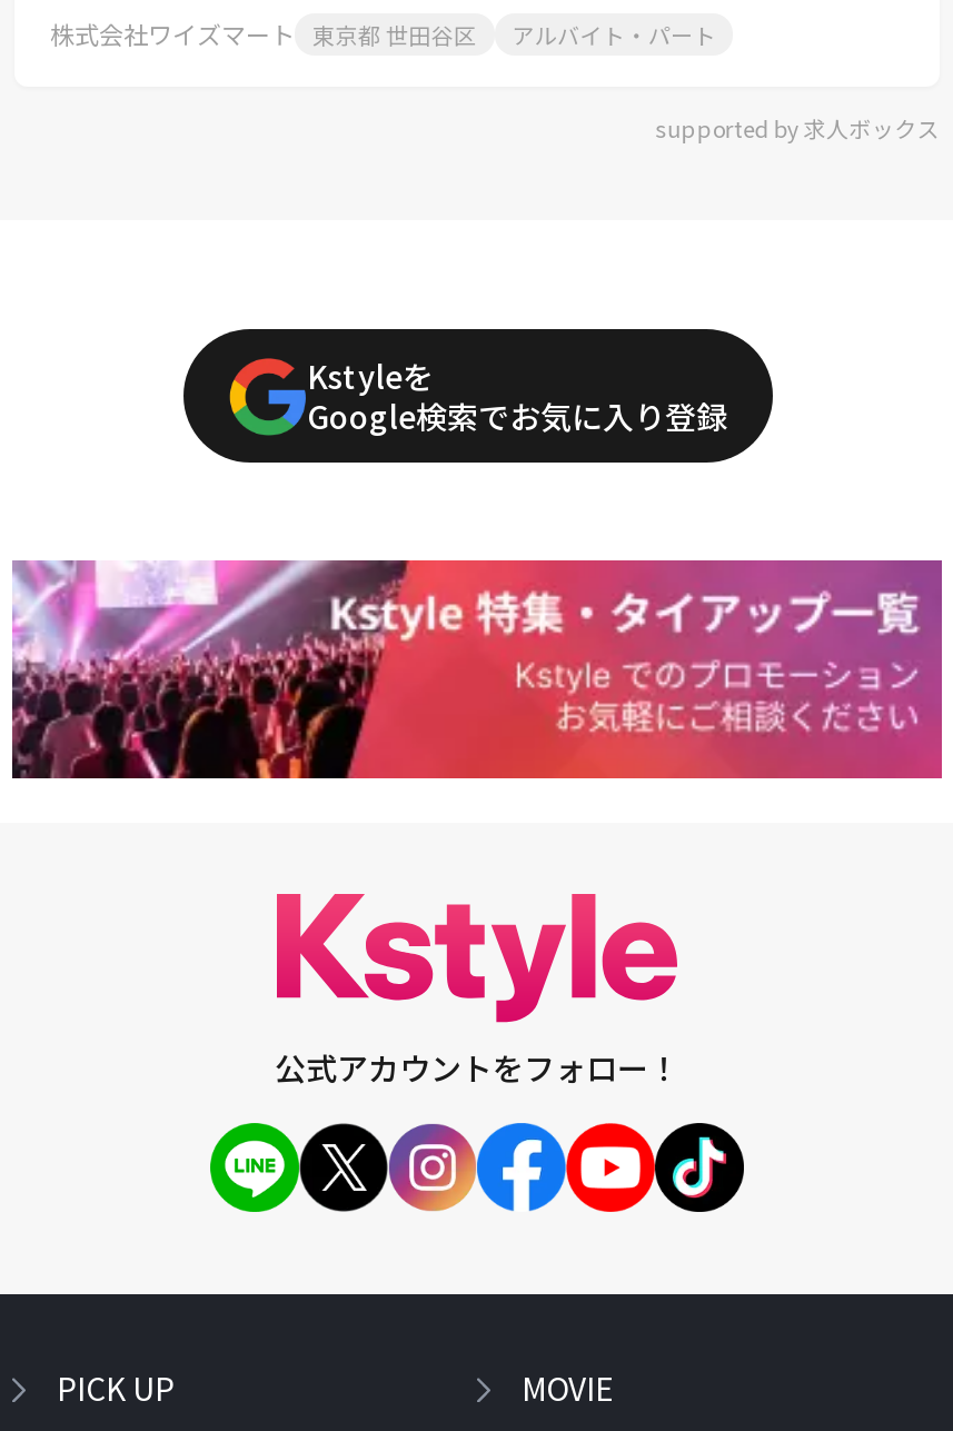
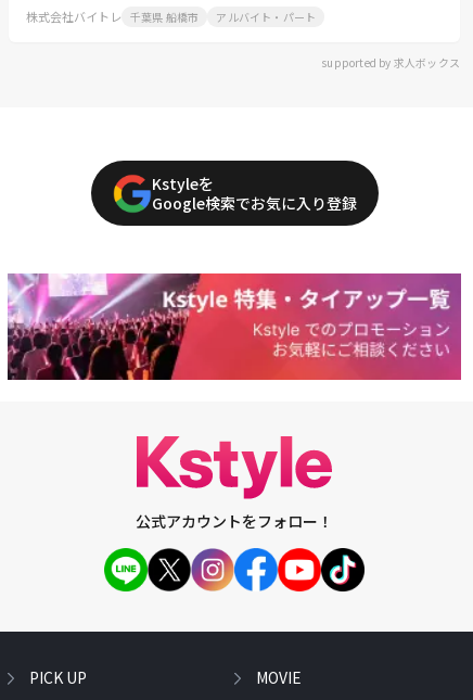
[50,15,476,50] 株式会社ワイズマート 東京都 世田谷区 -> [26,7,199,25] 株式会社バイトレ 千葉県 船橋市

